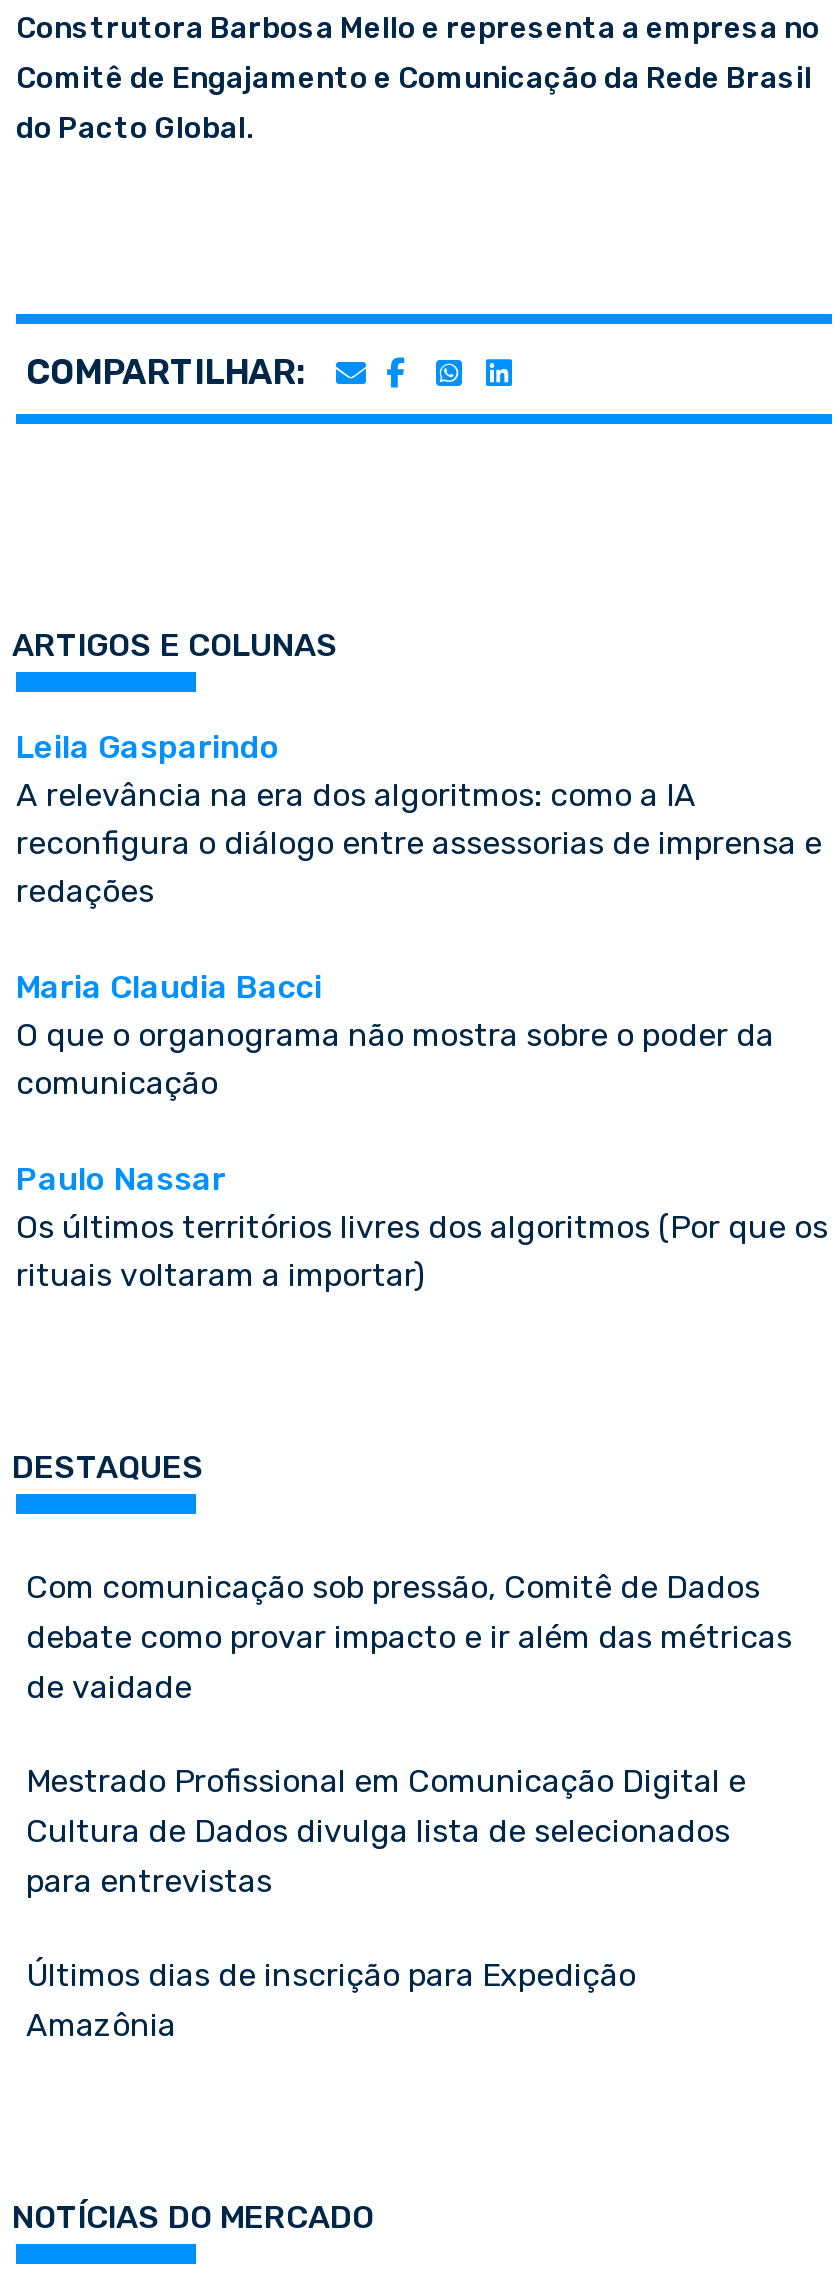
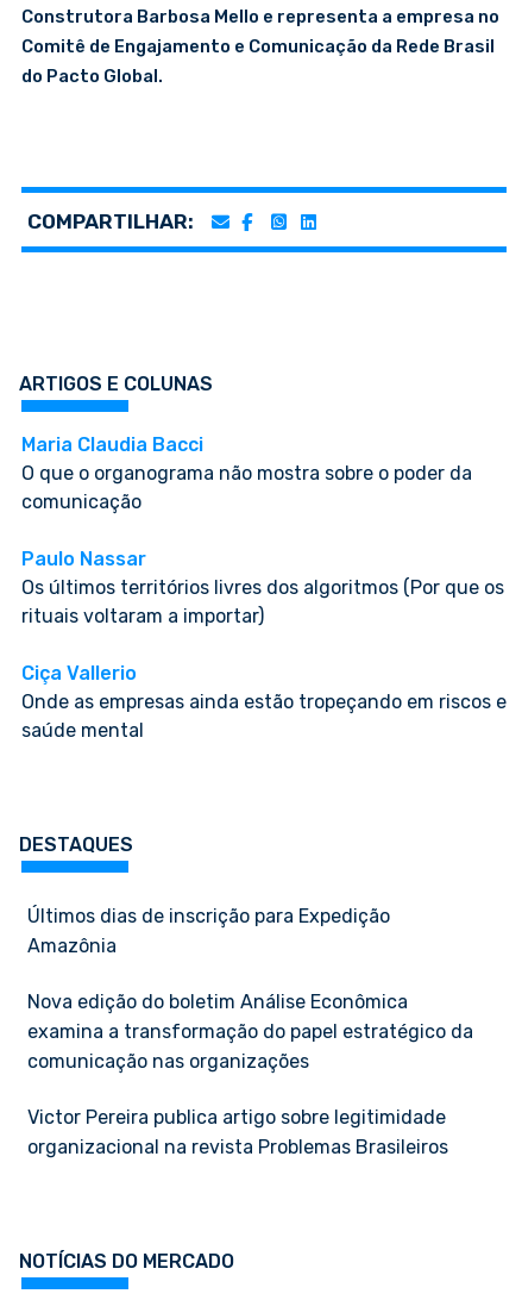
[16,729,822,911] Leila Gasparindo | A relevância na era dos algoritmos: como a IA | reconfigura o diálogo entre assessorias de imprensa e | redações -> none
moved [16,969,828,1295] -> [21,434,504,628]: Maria Claudia Bacci | O que o organograma não mostra sobre o poder da | comunicação | Paulo Nassar | Os últimos territórios livres dos algoritmos (Por que os | rituais voltaram a importar)
none -> [21,662,507,742] Ciça Vallerio | Onde as empresas ainda estão tropeçando em riscos e | saúde mental
[26,1569,792,1901] Com comunicação sob pressão, Comitê de Dados | debate como provar impacto e ir além das métricas | de vaidade | Mestrado Profissional em Comunicação Digital e | Cultura de Dados divulga lista de selecionados | para entrevistas -> none
moved [26,1957,636,2045] -> [27,905,390,957]: Últimos dias de inscrição para Expedição | Amazônia
none -> [27,991,473,1159] Nova edição do boletim Análise Econômica | examina a transformação do papel estratégico da | comunicação nas organizações | Victor Pereira publica artigo sobre legitimidade | organizacional na revista Problemas Brasileiros

